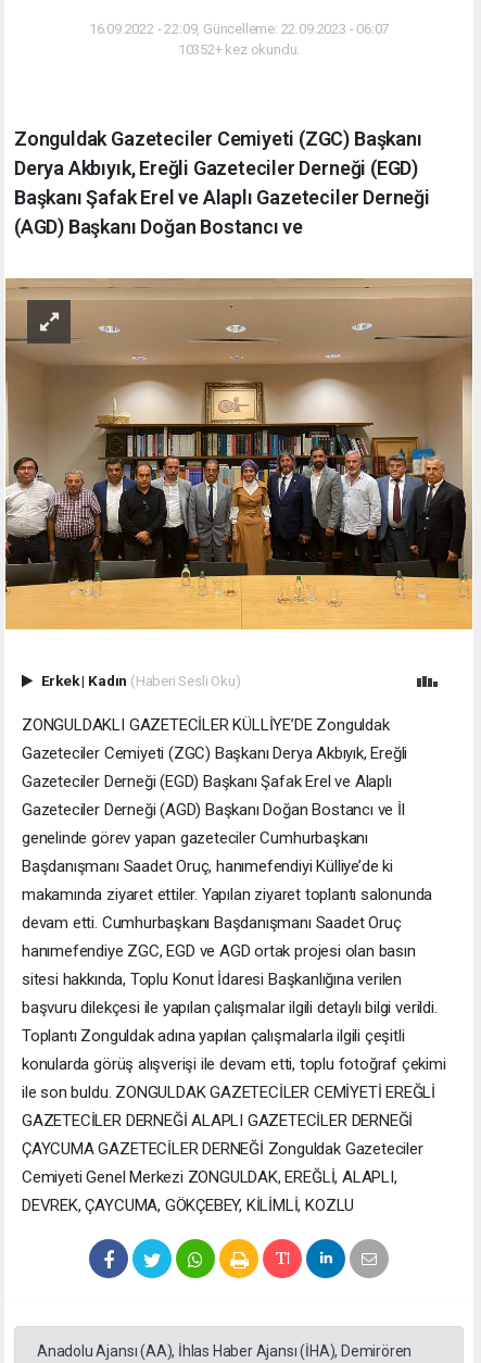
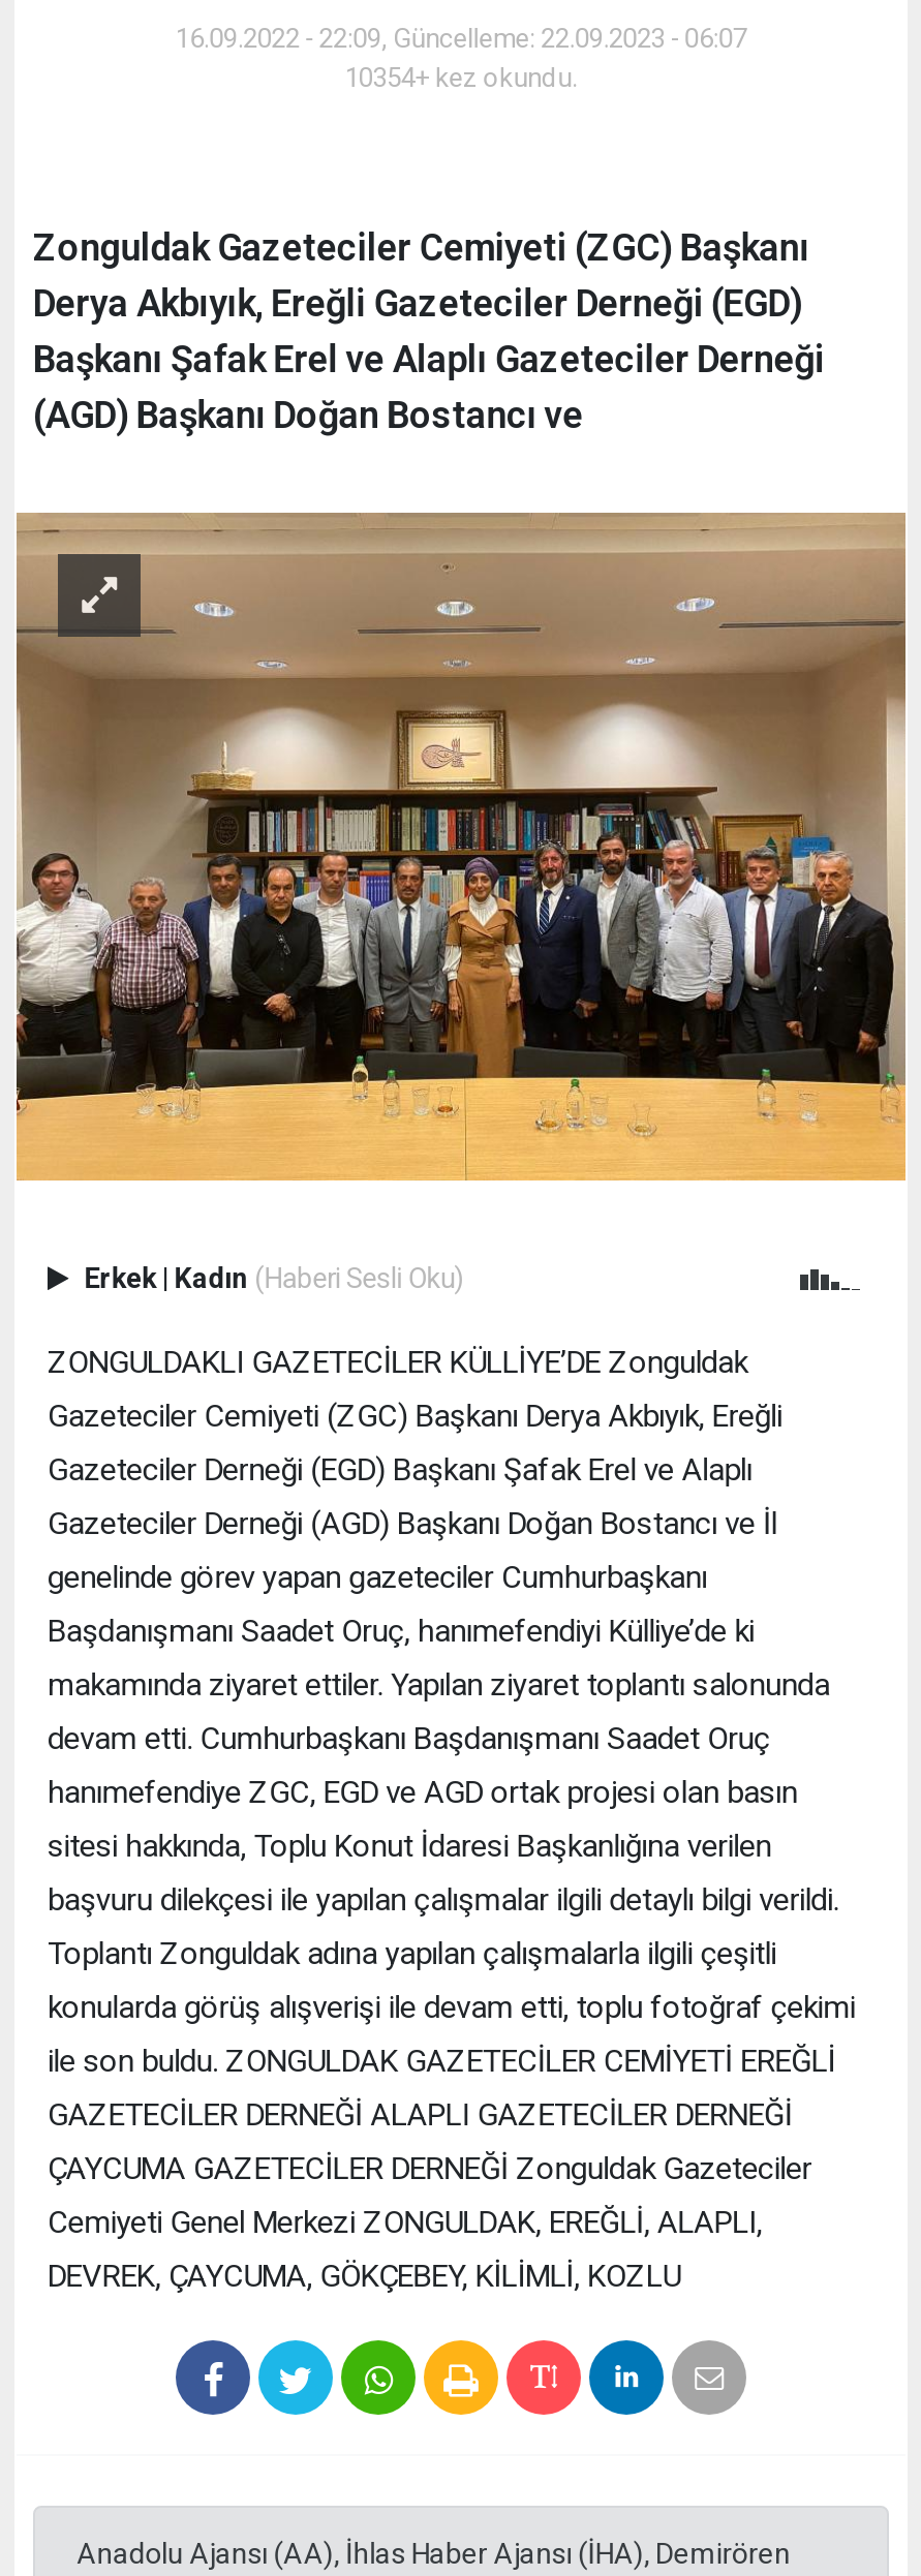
[178,41,300,57] 10352+ kez okundu. -> [345,62,577,93] 10354+ kez okundu.

